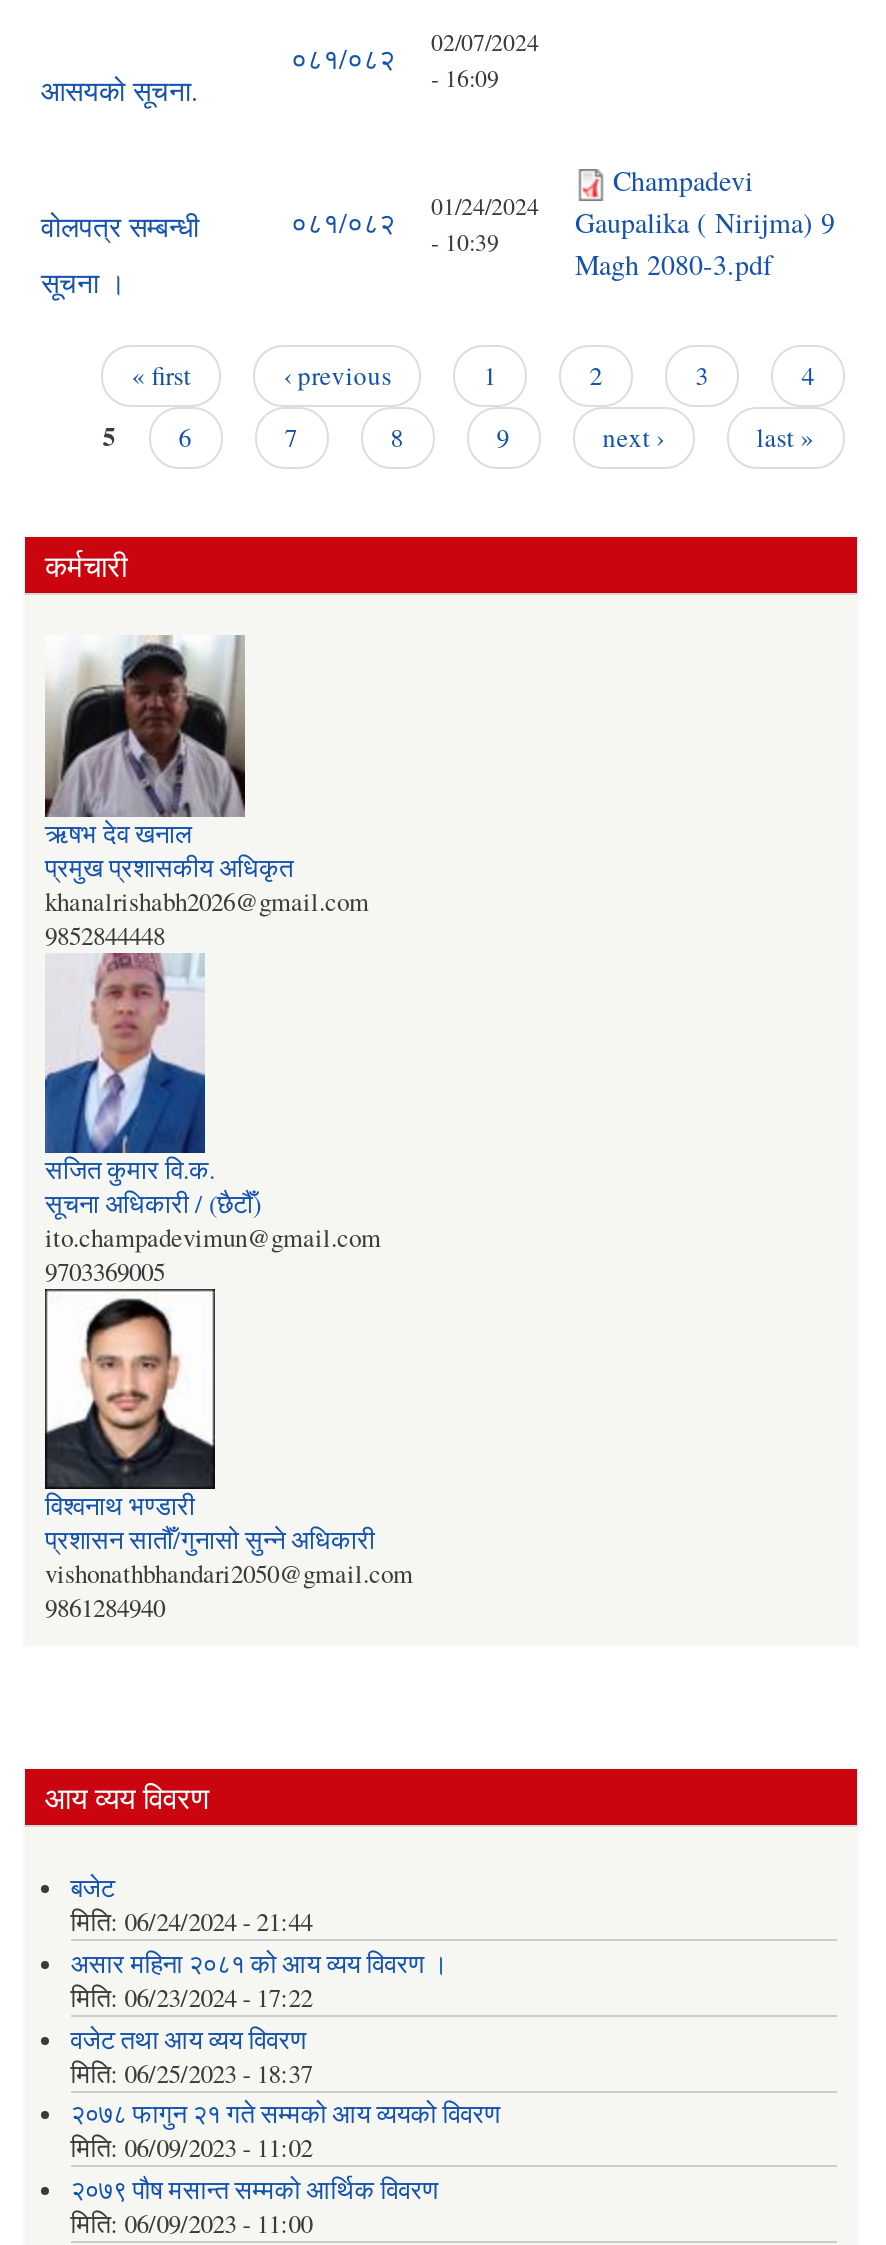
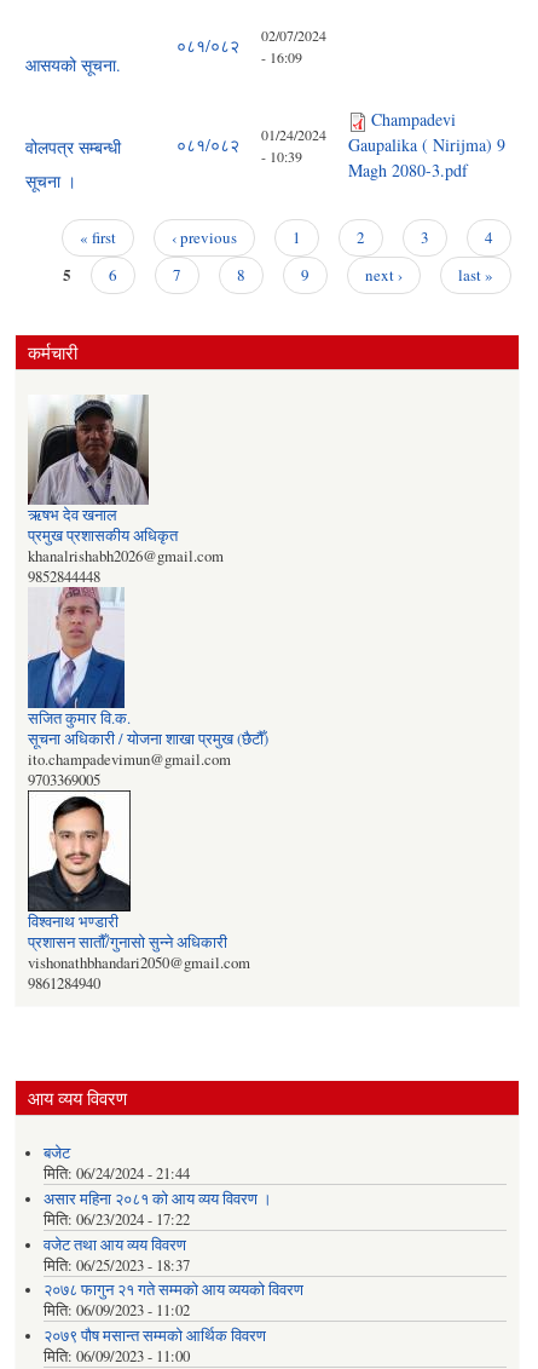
[45,1187,261,1221] सूचना अधिकारी / (छैटौँ) -> [28,729,268,749] सूचना अधिकारी / योजना शाखा प्रमुख (छैटौँ)

